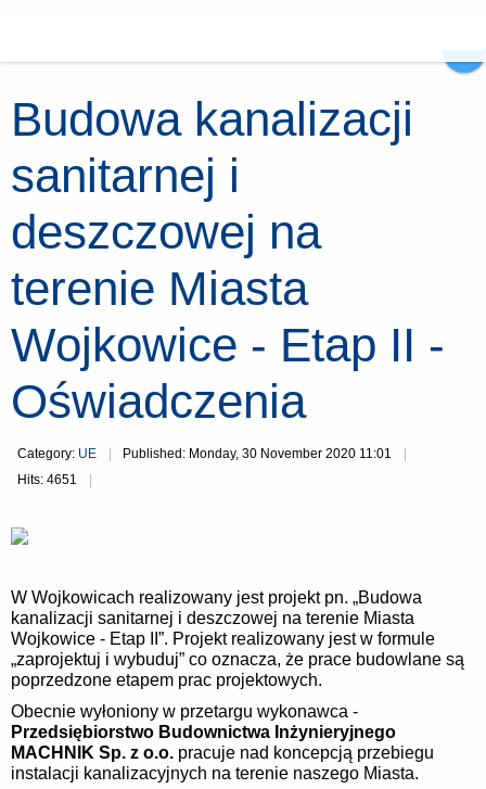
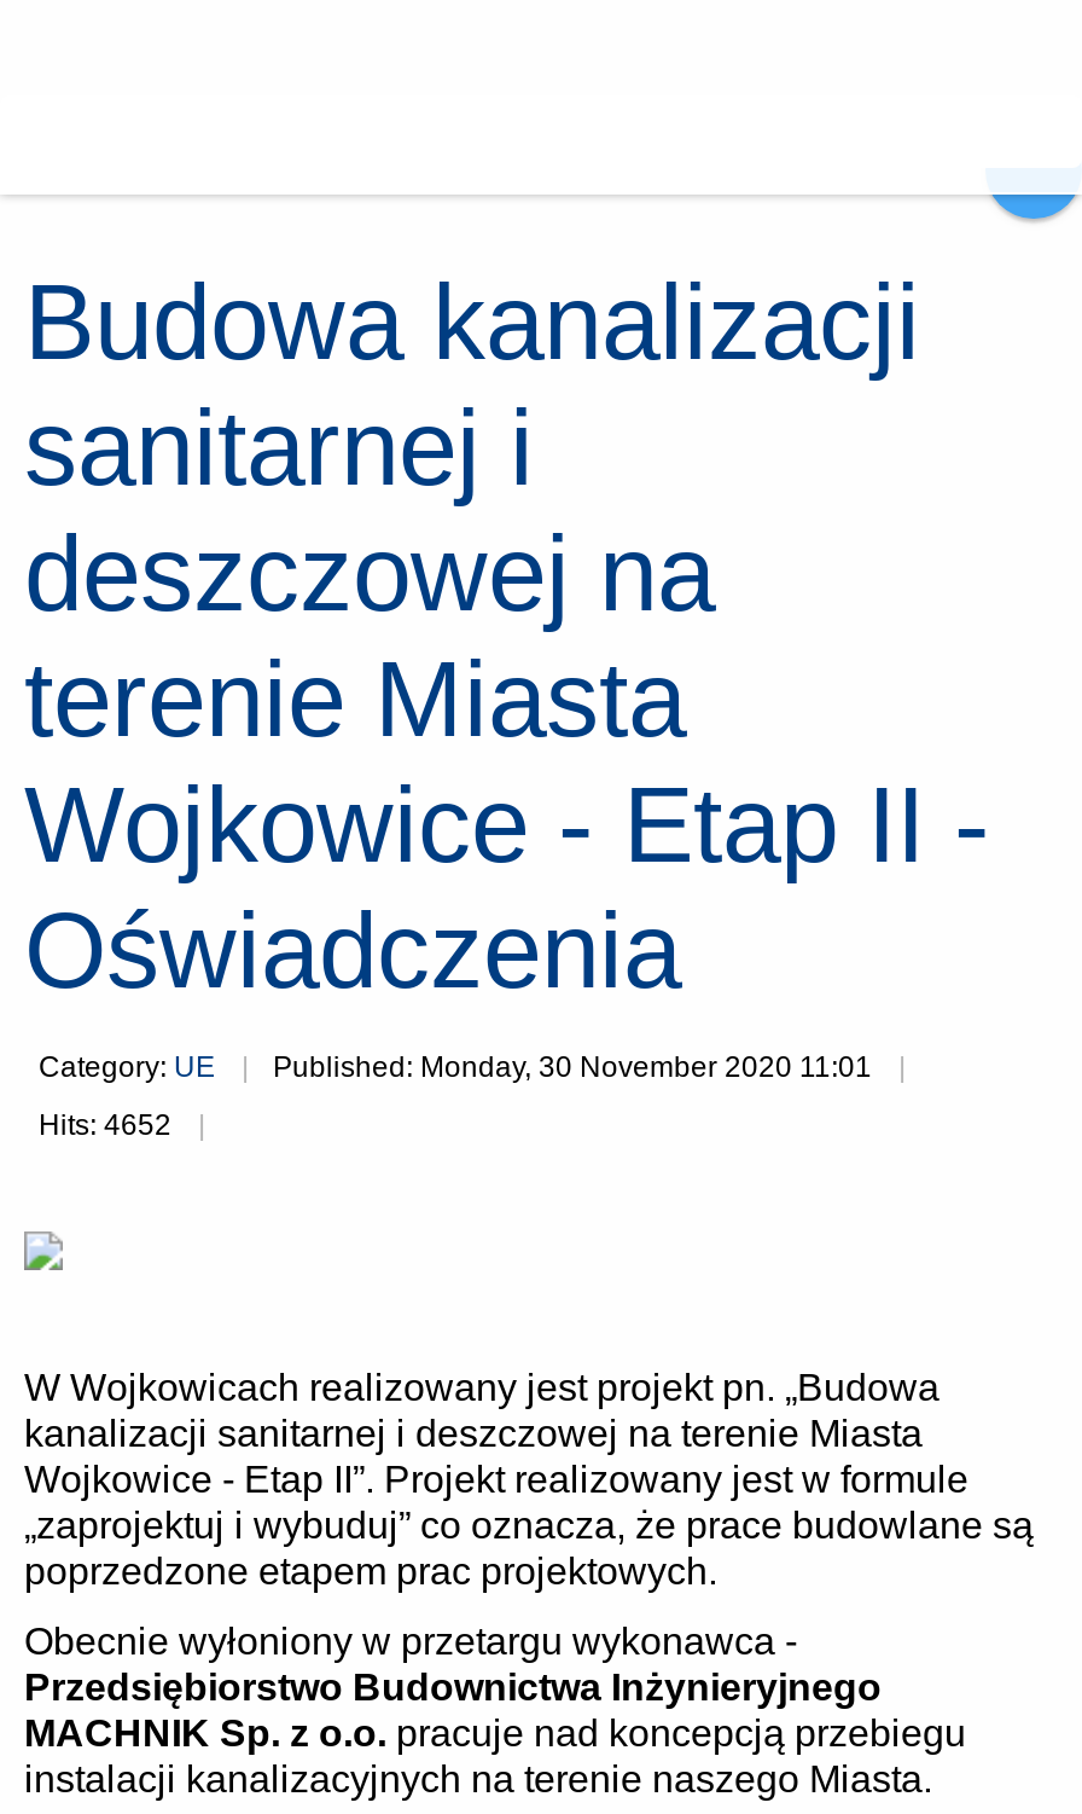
[17,472,80,487] Hits: 4651 -> [39,1108,179,1142] Hits: 4652

